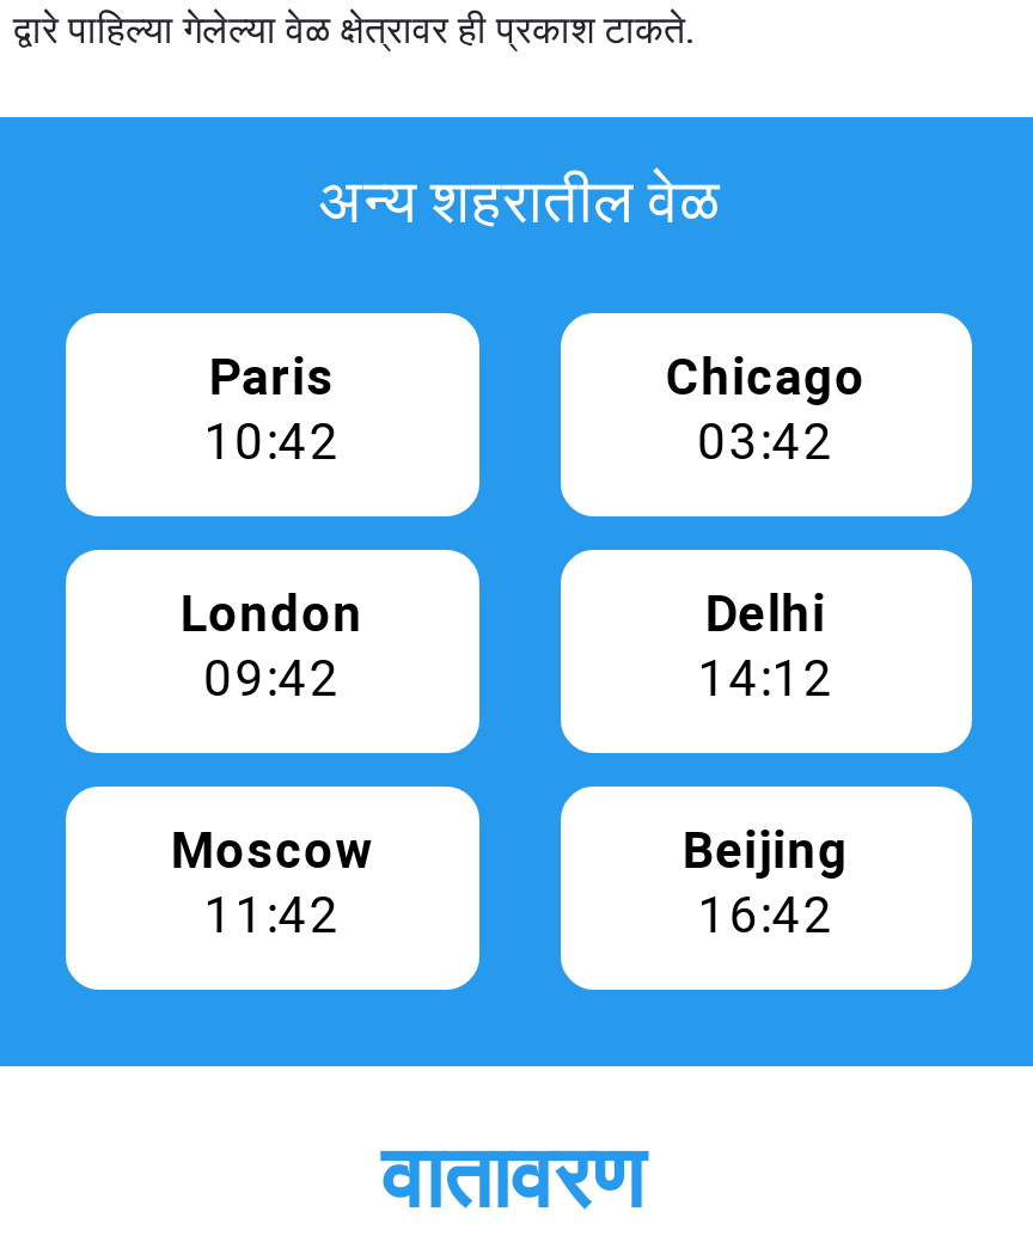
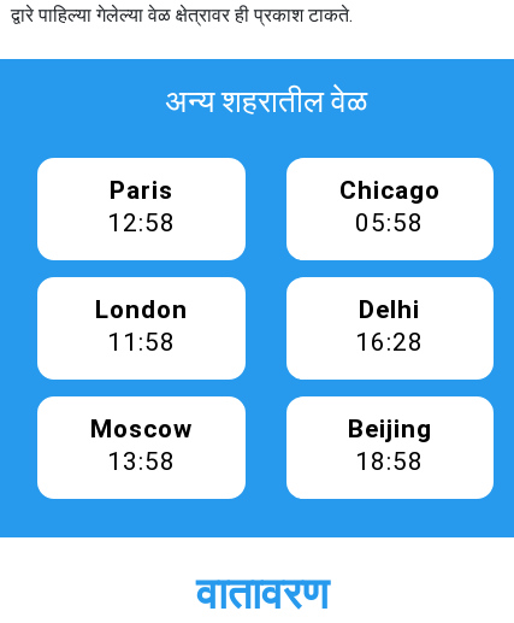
[204,414,340,471] 10:42 -> [107,208,176,237] 12:58
[698,414,834,471] 03:42 -> [355,208,424,237] 05:58
[204,650,340,708] 09:42 -> [107,328,176,357] 11:58
[698,650,834,708] 14:12 -> [355,328,424,357] 16:28
[204,887,340,944] 11:42 -> [107,447,176,476] 13:58
[698,887,834,944] 16:42 -> [355,447,424,476] 18:58

